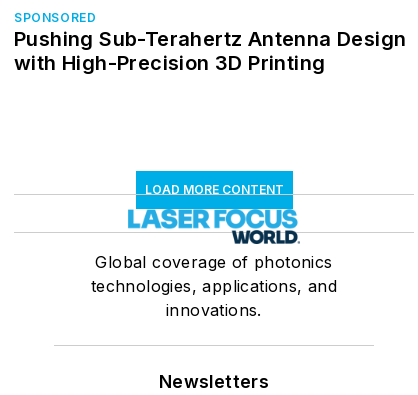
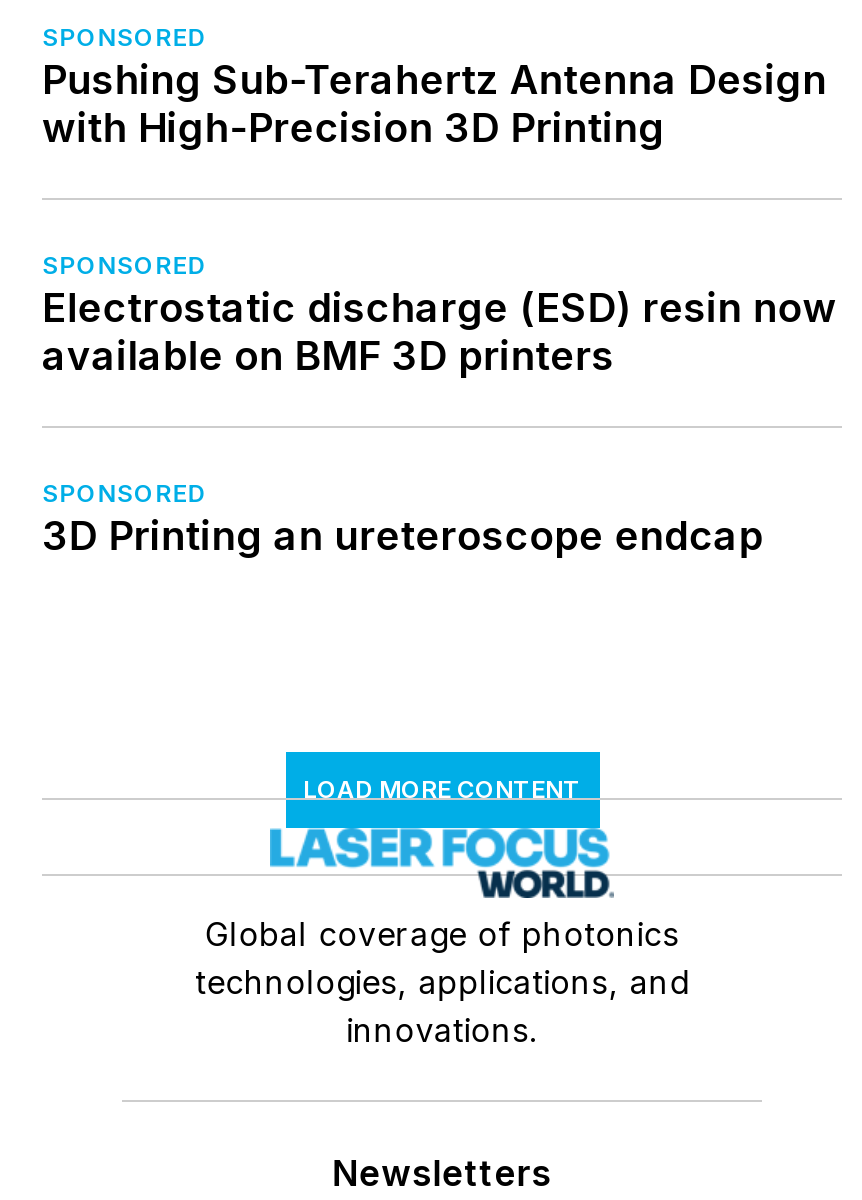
none -> [42,251,837,561] SPONSORED | Electrostatic discharge (ESD) resin now | available on BMF 3D printers | SPONSORED | 3D Printing an ureteroscope endcap

